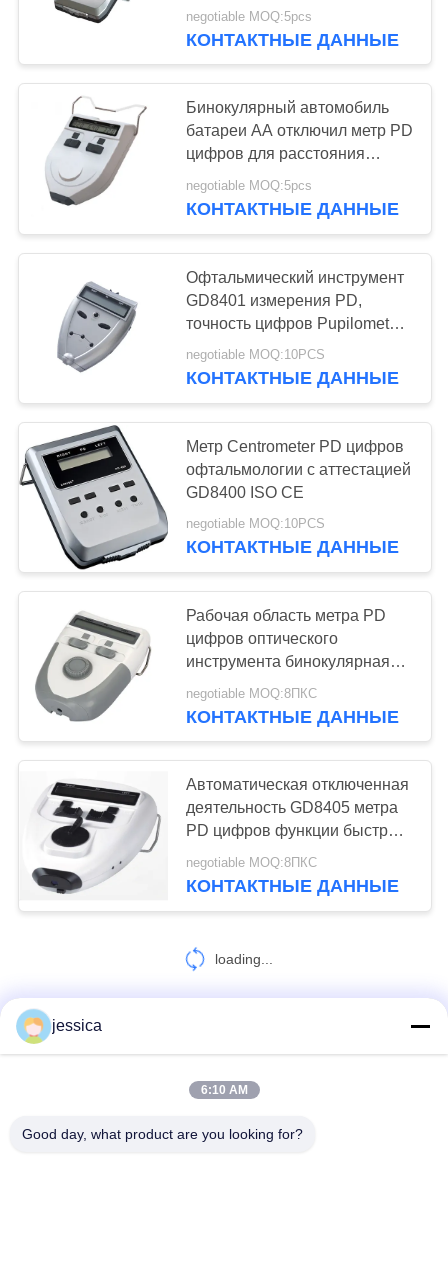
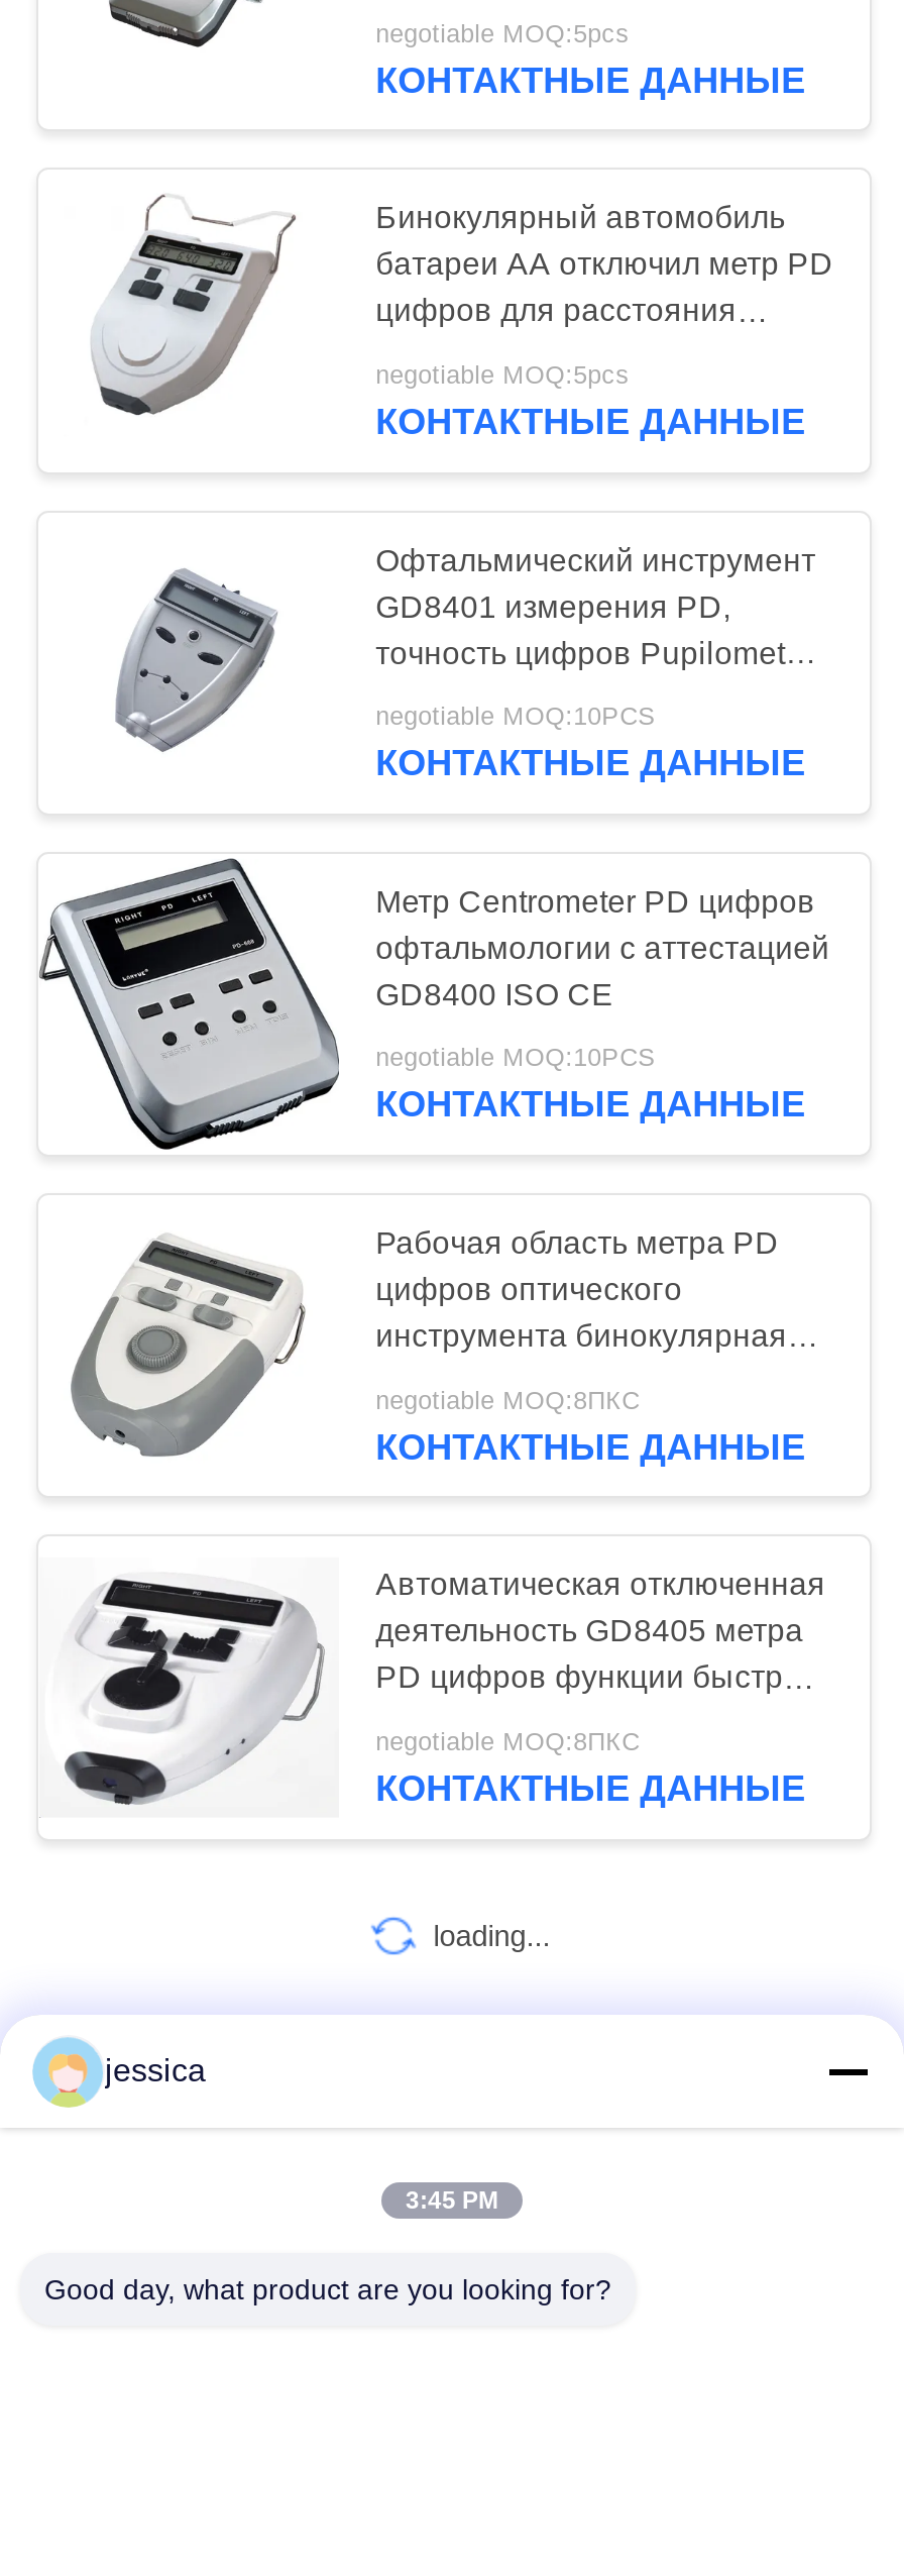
[200,1083,247,1097] 6:10 AM -> [406,2186,498,2215] 3:45 PM

